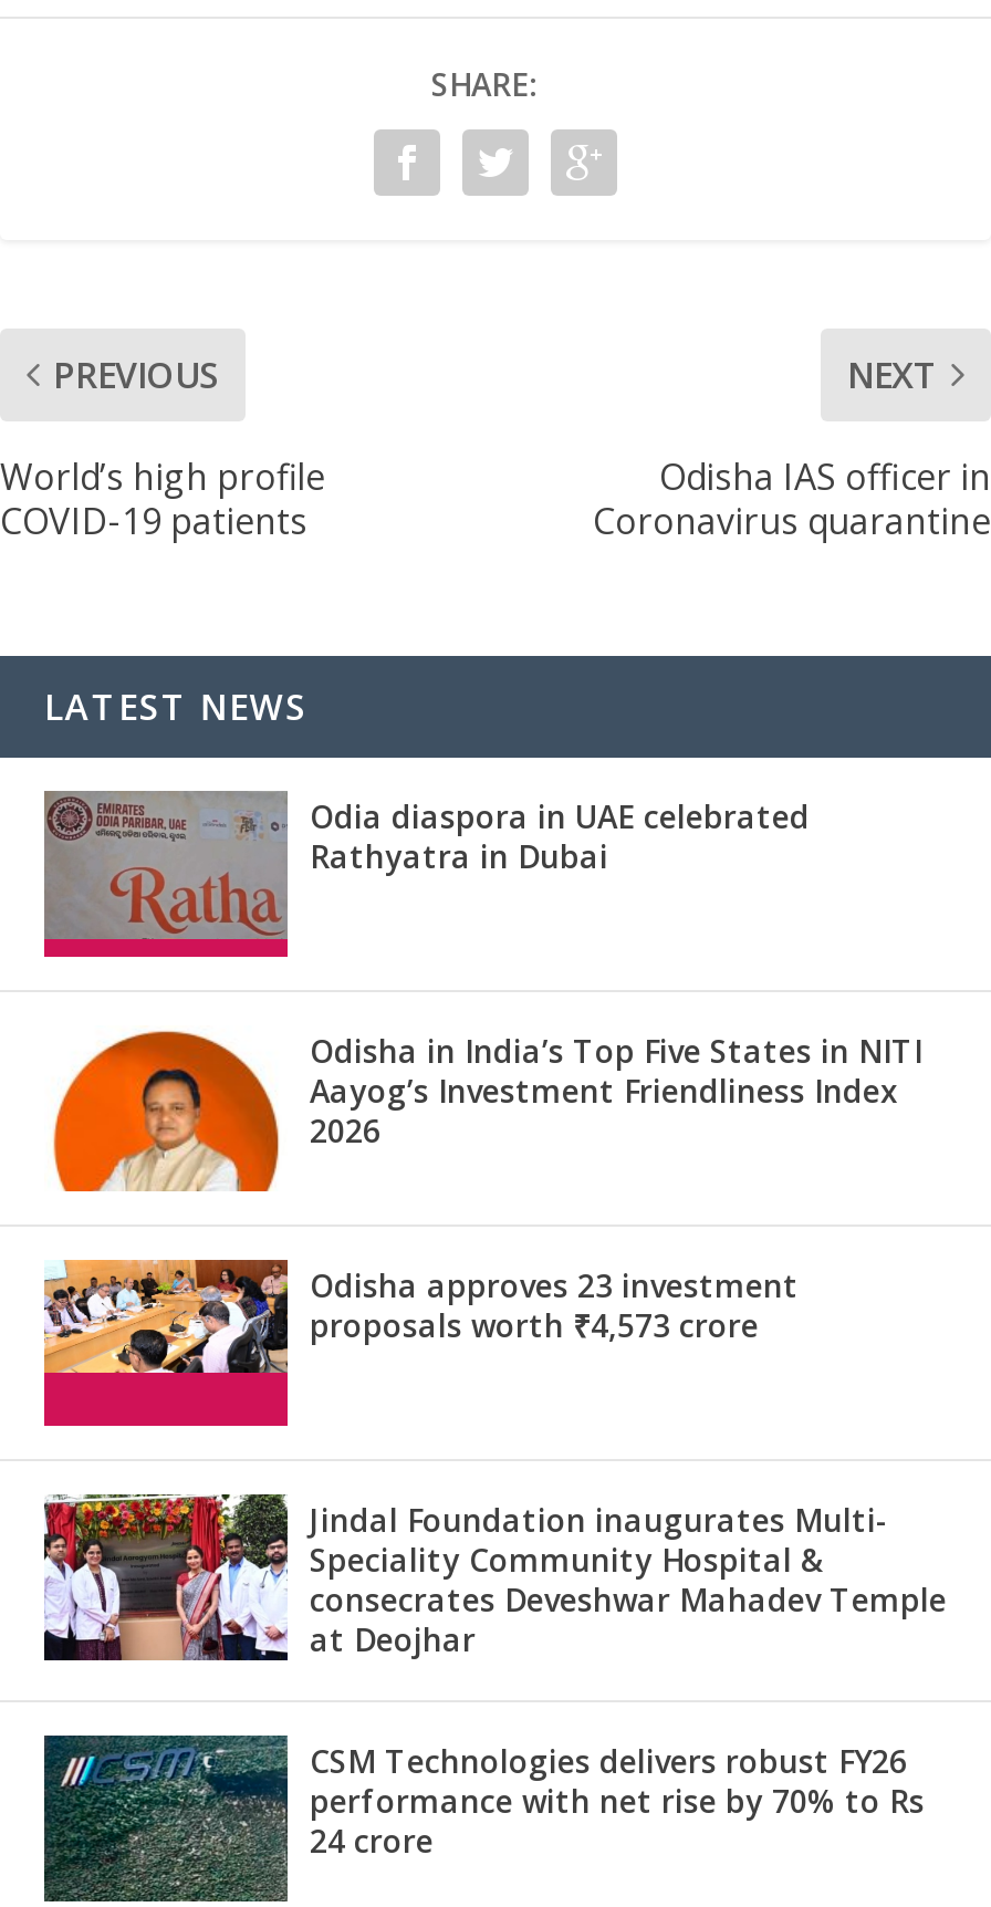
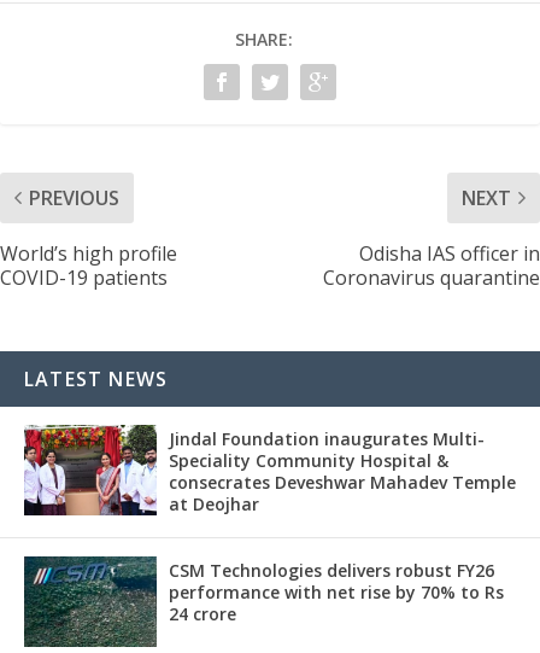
[42,791,810,959] [image] | Odia diaspora in UAE celebrated | Rathyatra in Dubai -> none
[51,1029,922,1194] [image] | Odisha in India’s Top Five States in NITI | Aayog’s Investment Friendliness Index | 2026 -> none
[42,1258,799,1428] [image] | Odisha approves 23 investment | proposals worth ₹4,573 crore -> none

